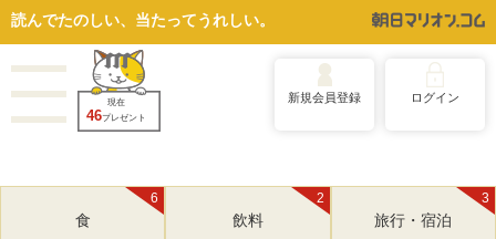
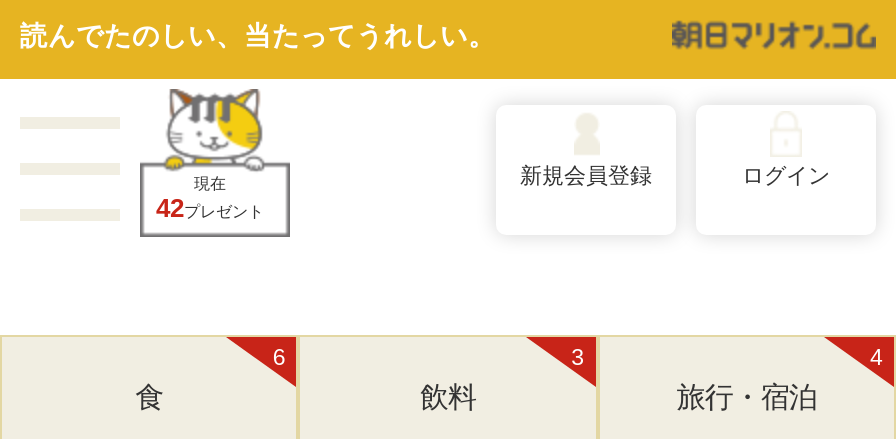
[86,107,146,124] 46プレゼント -> [156,193,264,223] 42プレゼント
[316,191,324,205] 2 -> [571,345,585,369] 3
[482,191,489,205] 3 -> [870,345,884,369] 4

